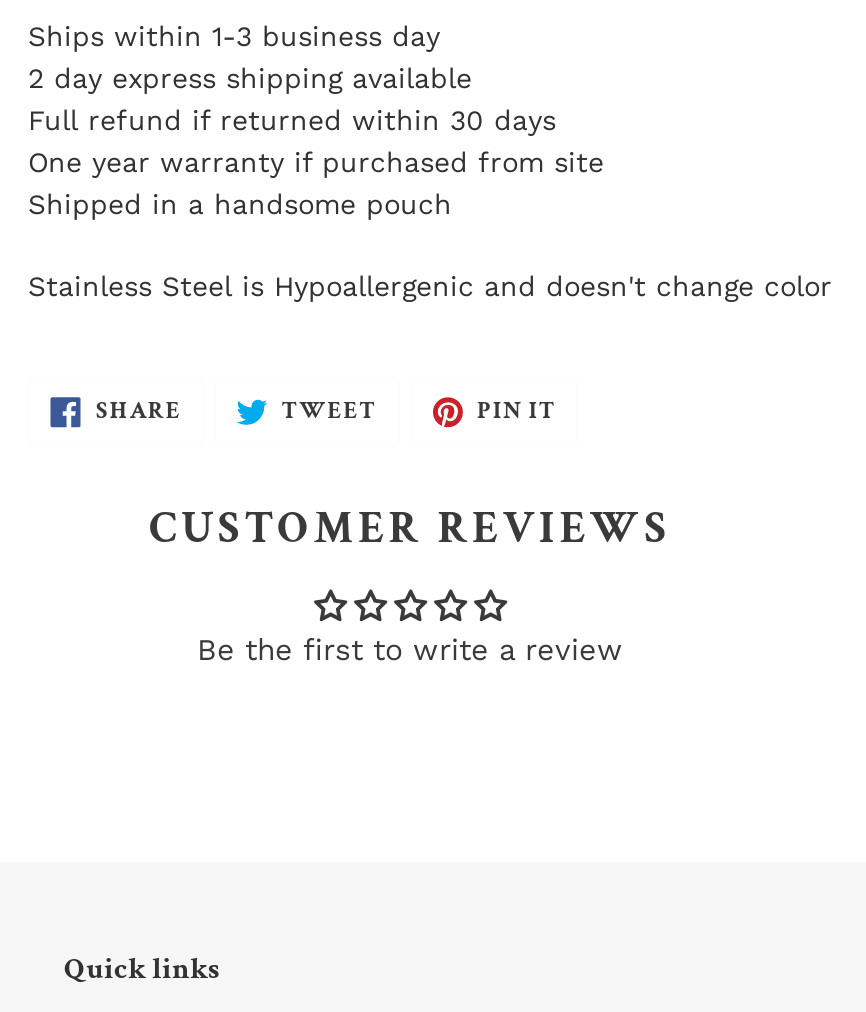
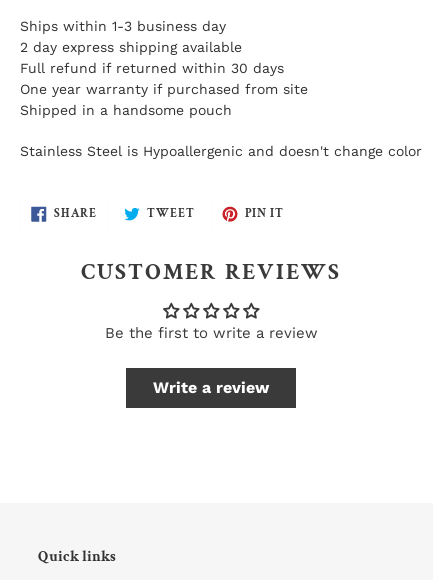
none -> [153,378,269,397] Write a review

